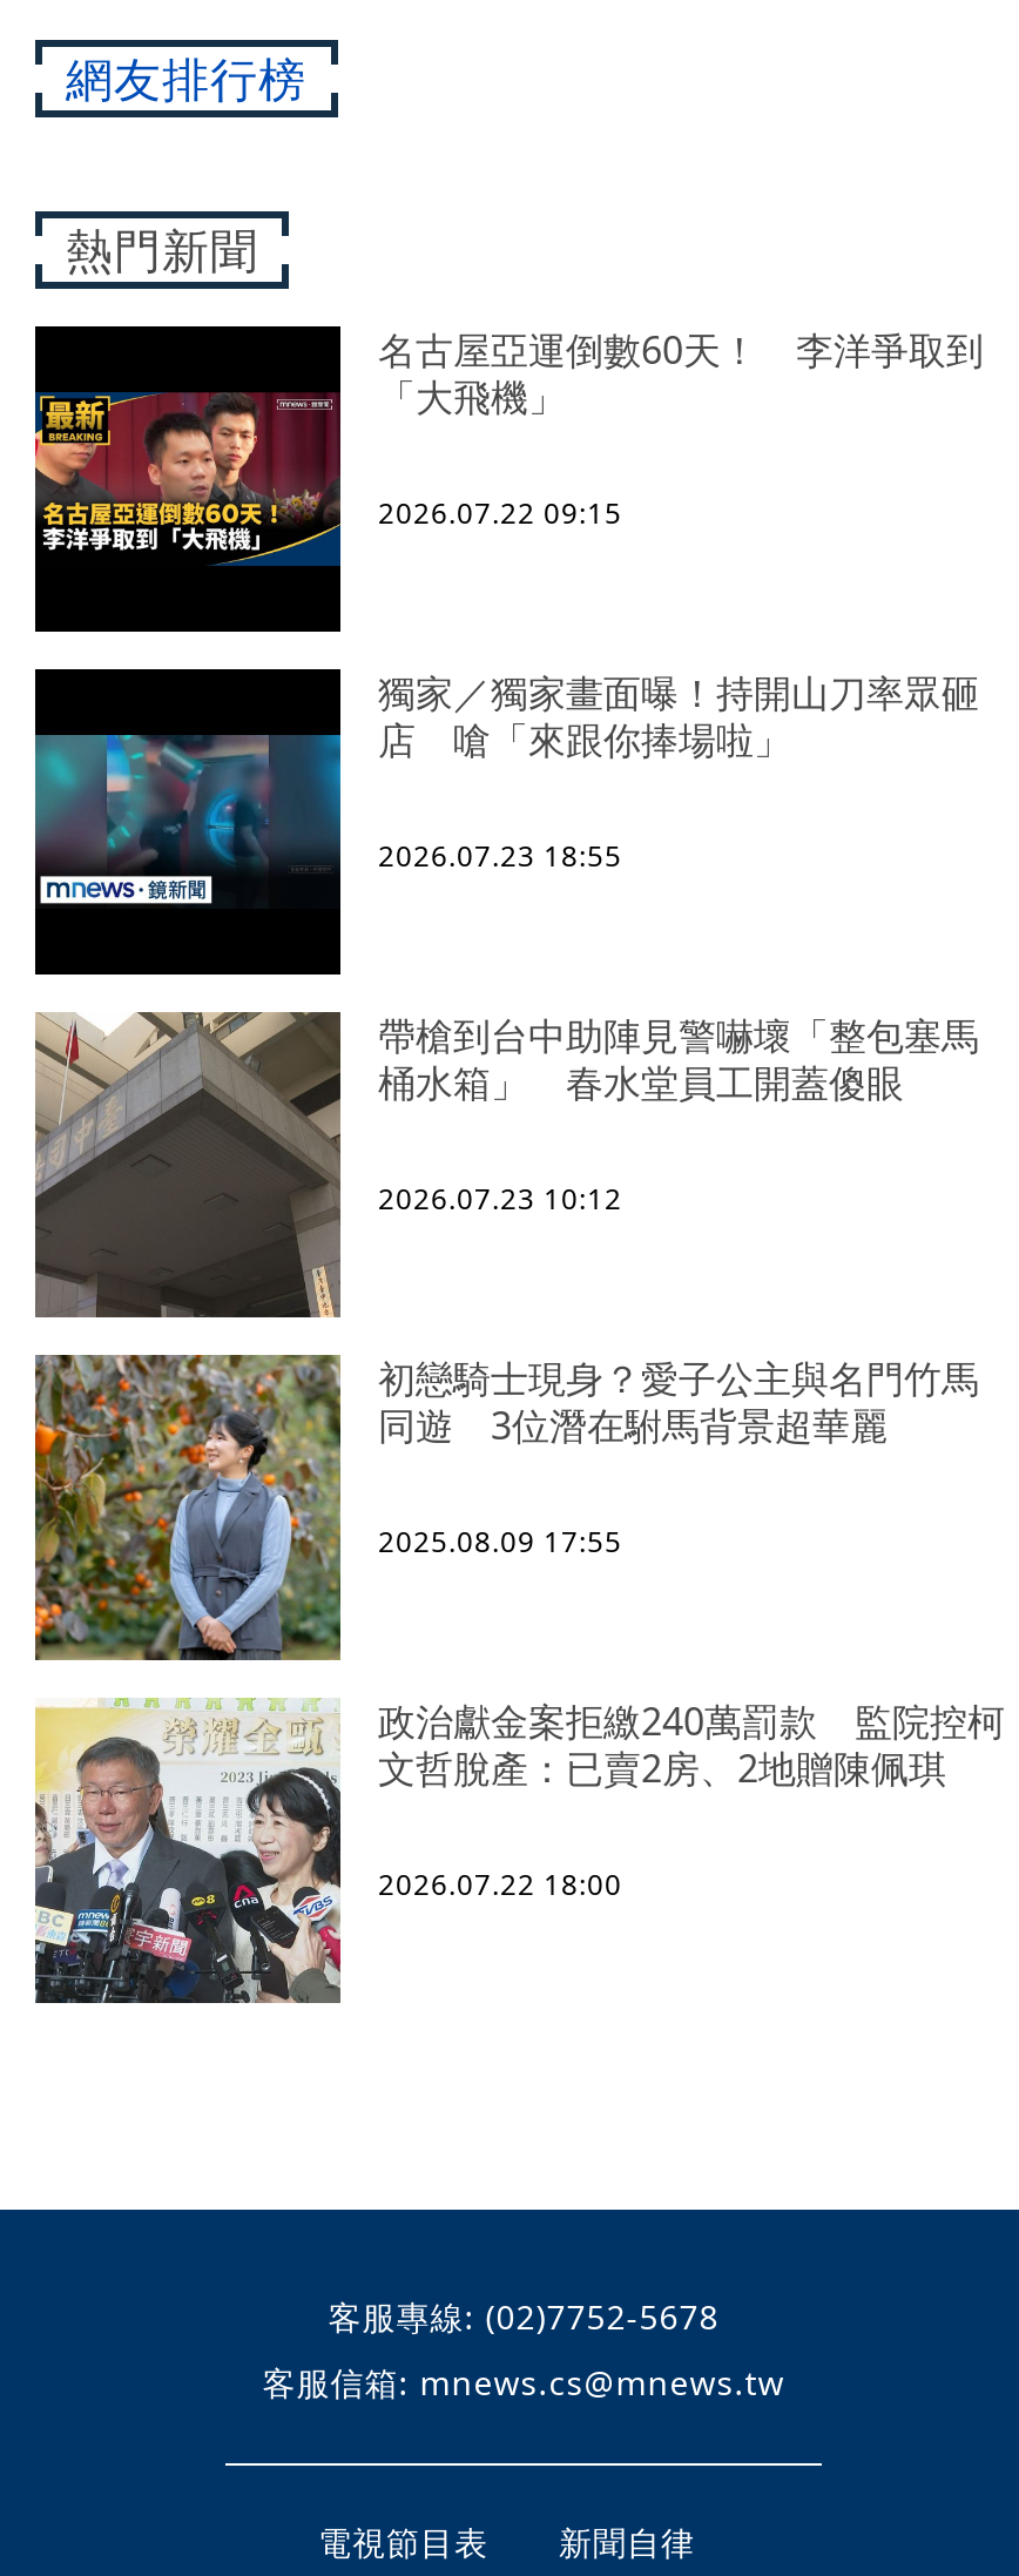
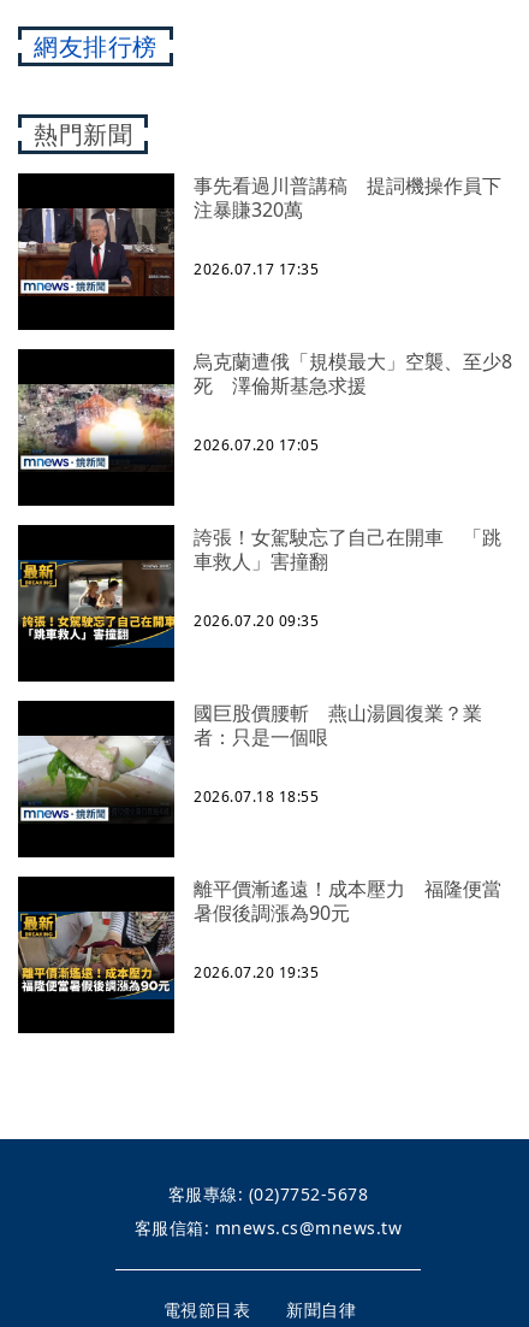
[33,324,984,566] [image] | 名古屋亞運倒數60天！ 李洋爭取到 | 「大飛機」 -> [17,172,501,296] [image] | 事先看過川普講稿 提詞機操作員下 | 注暴賺320萬
[378,493,622,533] 2026.07.22 09:15 -> [194,259,319,279] 2026.07.17 17:35
[33,667,979,874] [image] | 獨家／獨家畫面曝！持開山刀率眾砸 | 店 嗆「來跟你捧場啦」 -> [17,348,512,455] [image] | 烏克蘭遭俄「規模最大」空襲、至少8 | 死 澤倫斯基急求援
[378,836,622,876] 2026.07.23 18:55 -> [194,435,319,455] 2026.07.20 17:05
[33,1010,979,1320] [image] | 帶槍到台中助陣見警嚇壞「整包塞馬 | 桶水箱」 春水堂員工開蓋傻眼 -> [17,524,501,683] [image] | 誇張！女駕駛忘了自己在開車 「跳 | 車救人」害撞翻
[378,1179,622,1219] 2026.07.23 10:12 -> [194,611,319,631] 2026.07.20 09:35
[33,1353,979,1663] [image] | 初戀騎士現身？愛子公主與名門竹馬 | 同遊 3位潛在駙馬背景超華麗 -> [17,700,482,859] [image] | 國巨股價腰斬 燕山湯圓復業？業 | 者：只是一個哏
[378,1522,622,1562] 2025.08.09 17:55 -> [194,786,319,807] 2026.07.18 18:55
[33,1696,1005,2005] [image] | 政治獻金案拒繳240萬罰款 監院控柯 | 文哲脫產：已賣2房、2地贈陳佩琪 -> [17,875,501,1034] [image] | 離平價漸遙遠！成本壓力 福隆便當 | 暑假後調漲為90元
[378,1865,622,1905] 2026.07.22 18:00 -> [194,962,319,983] 2026.07.20 19:35

